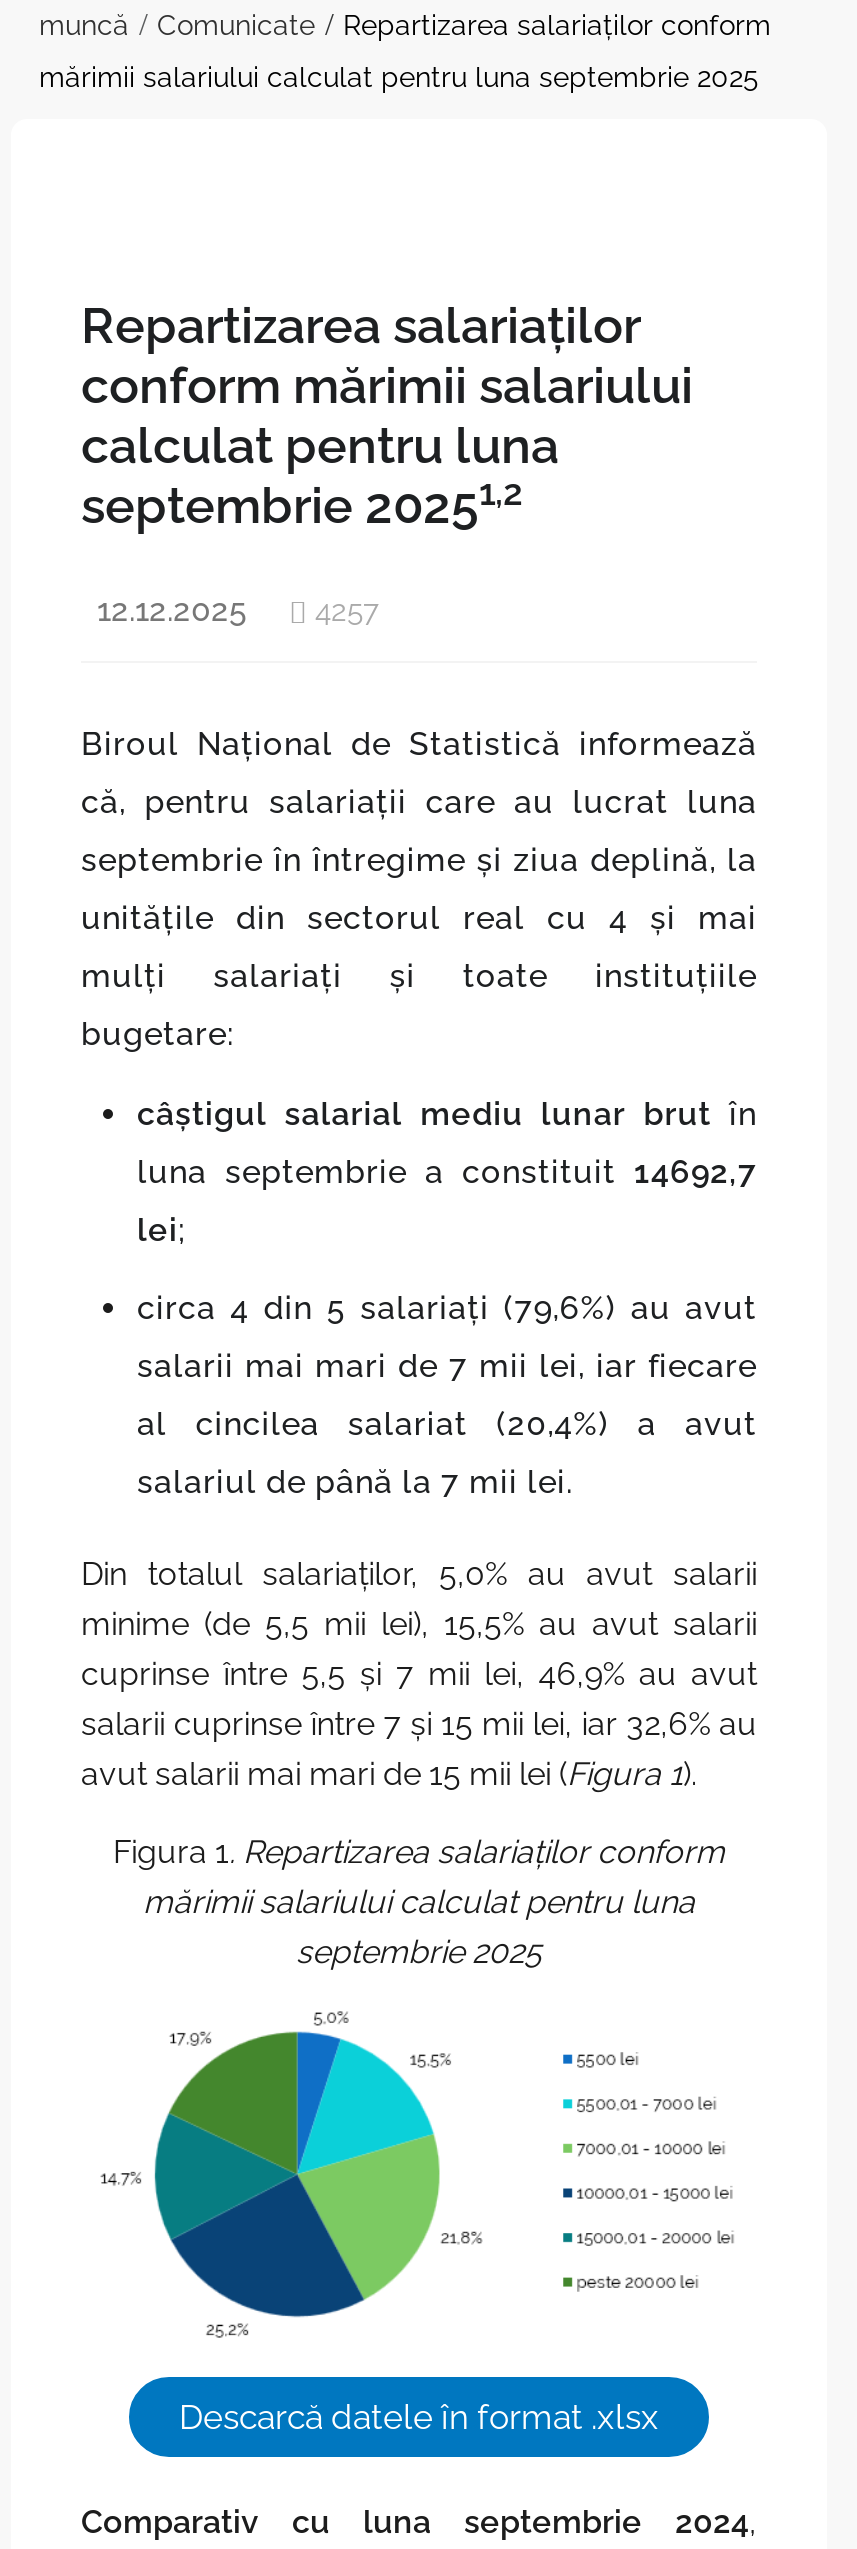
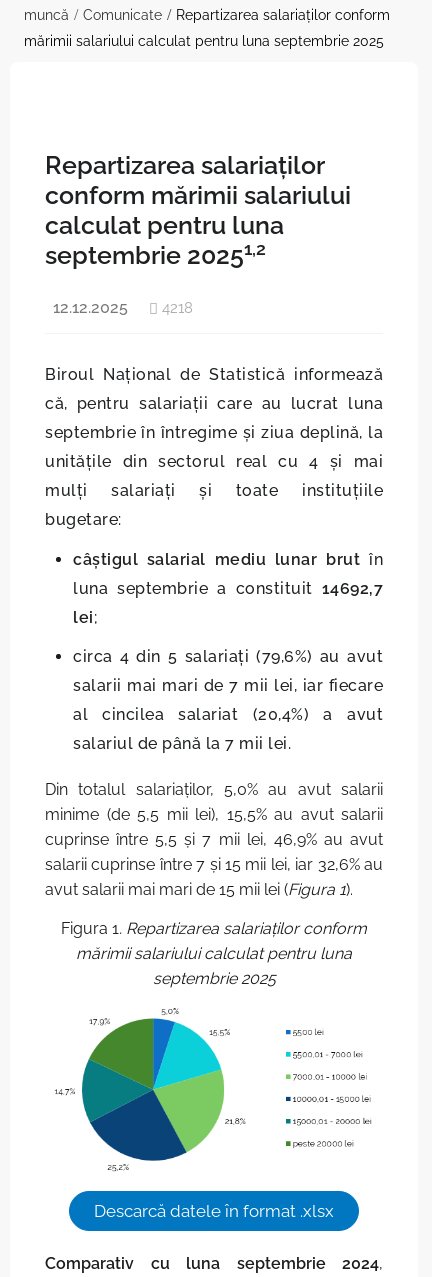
[97,591,379,629] 12.12.2025 4257 -> [53,298,193,317] 12.12.2025 4218

